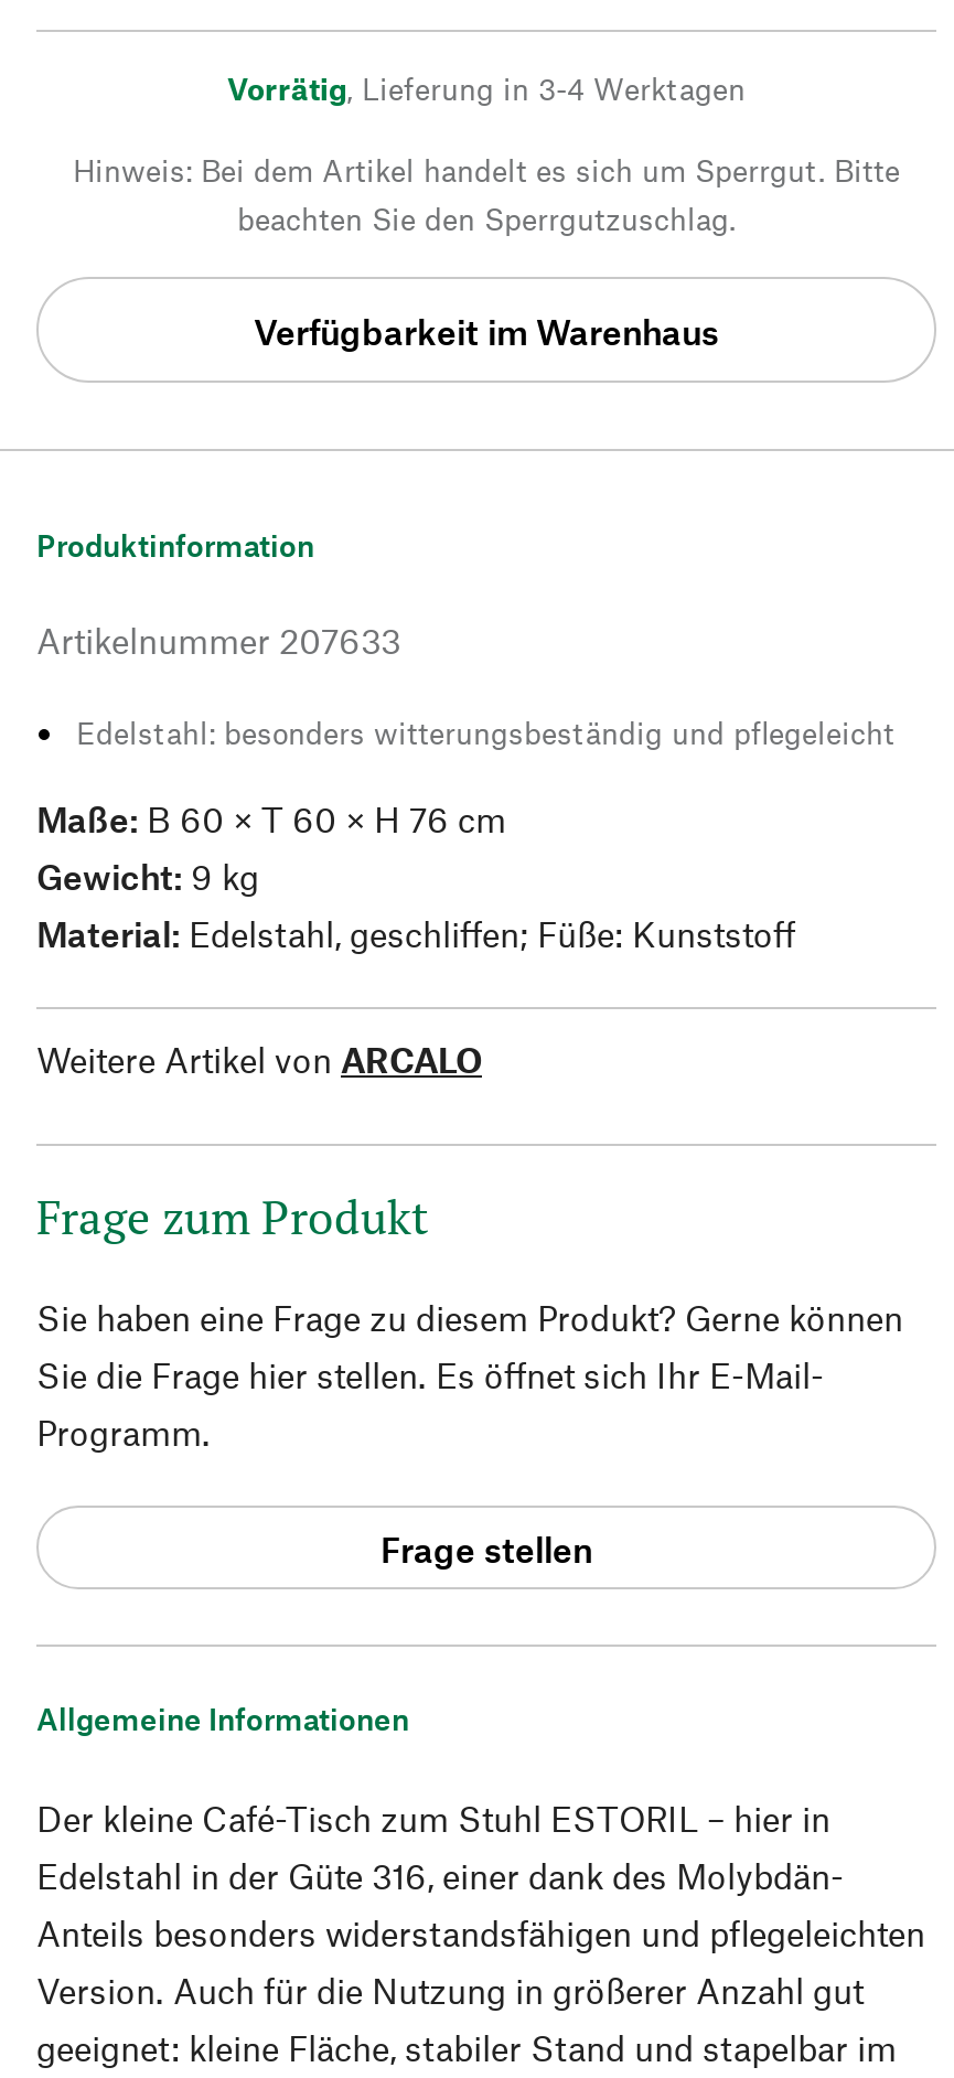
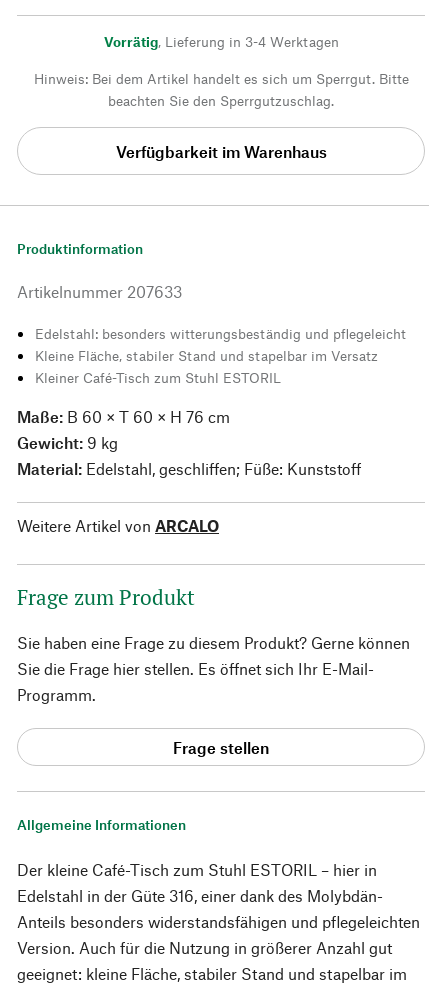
none -> [35,347,378,386] Kleine Fläche, stabiler Stand und stapelbar im Versatz | Kleiner Café-Tisch zum Stuhl ESTORIL

